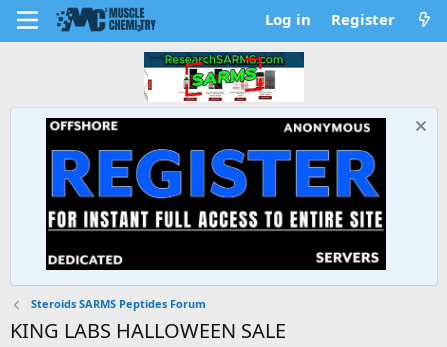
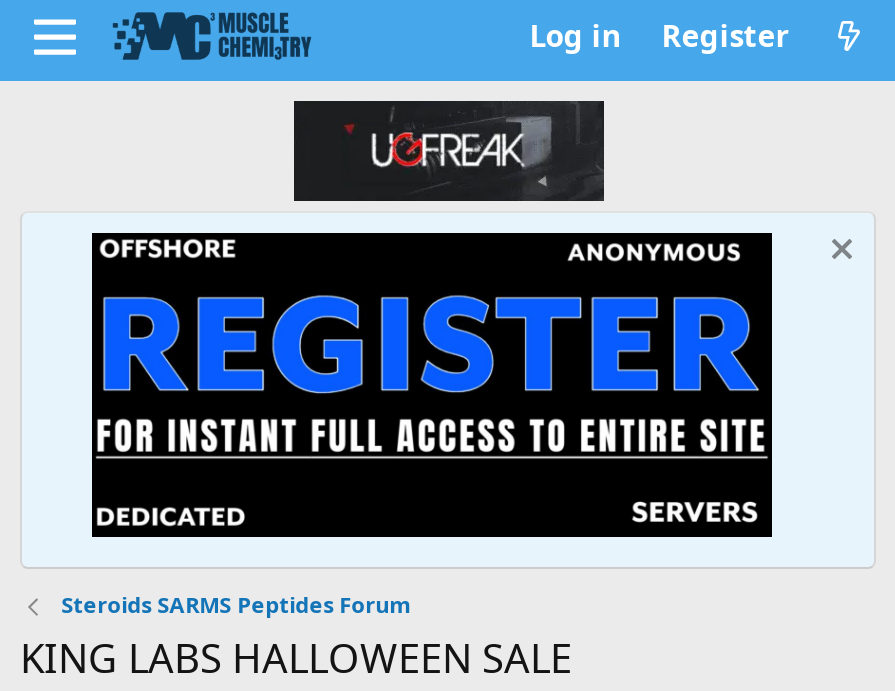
[143,51,305,102] [image] -> [288,101,608,203] [image]

